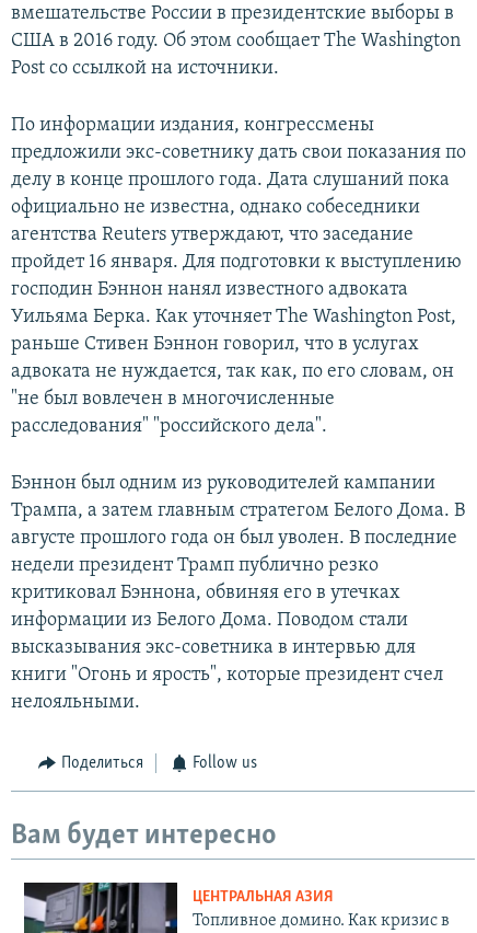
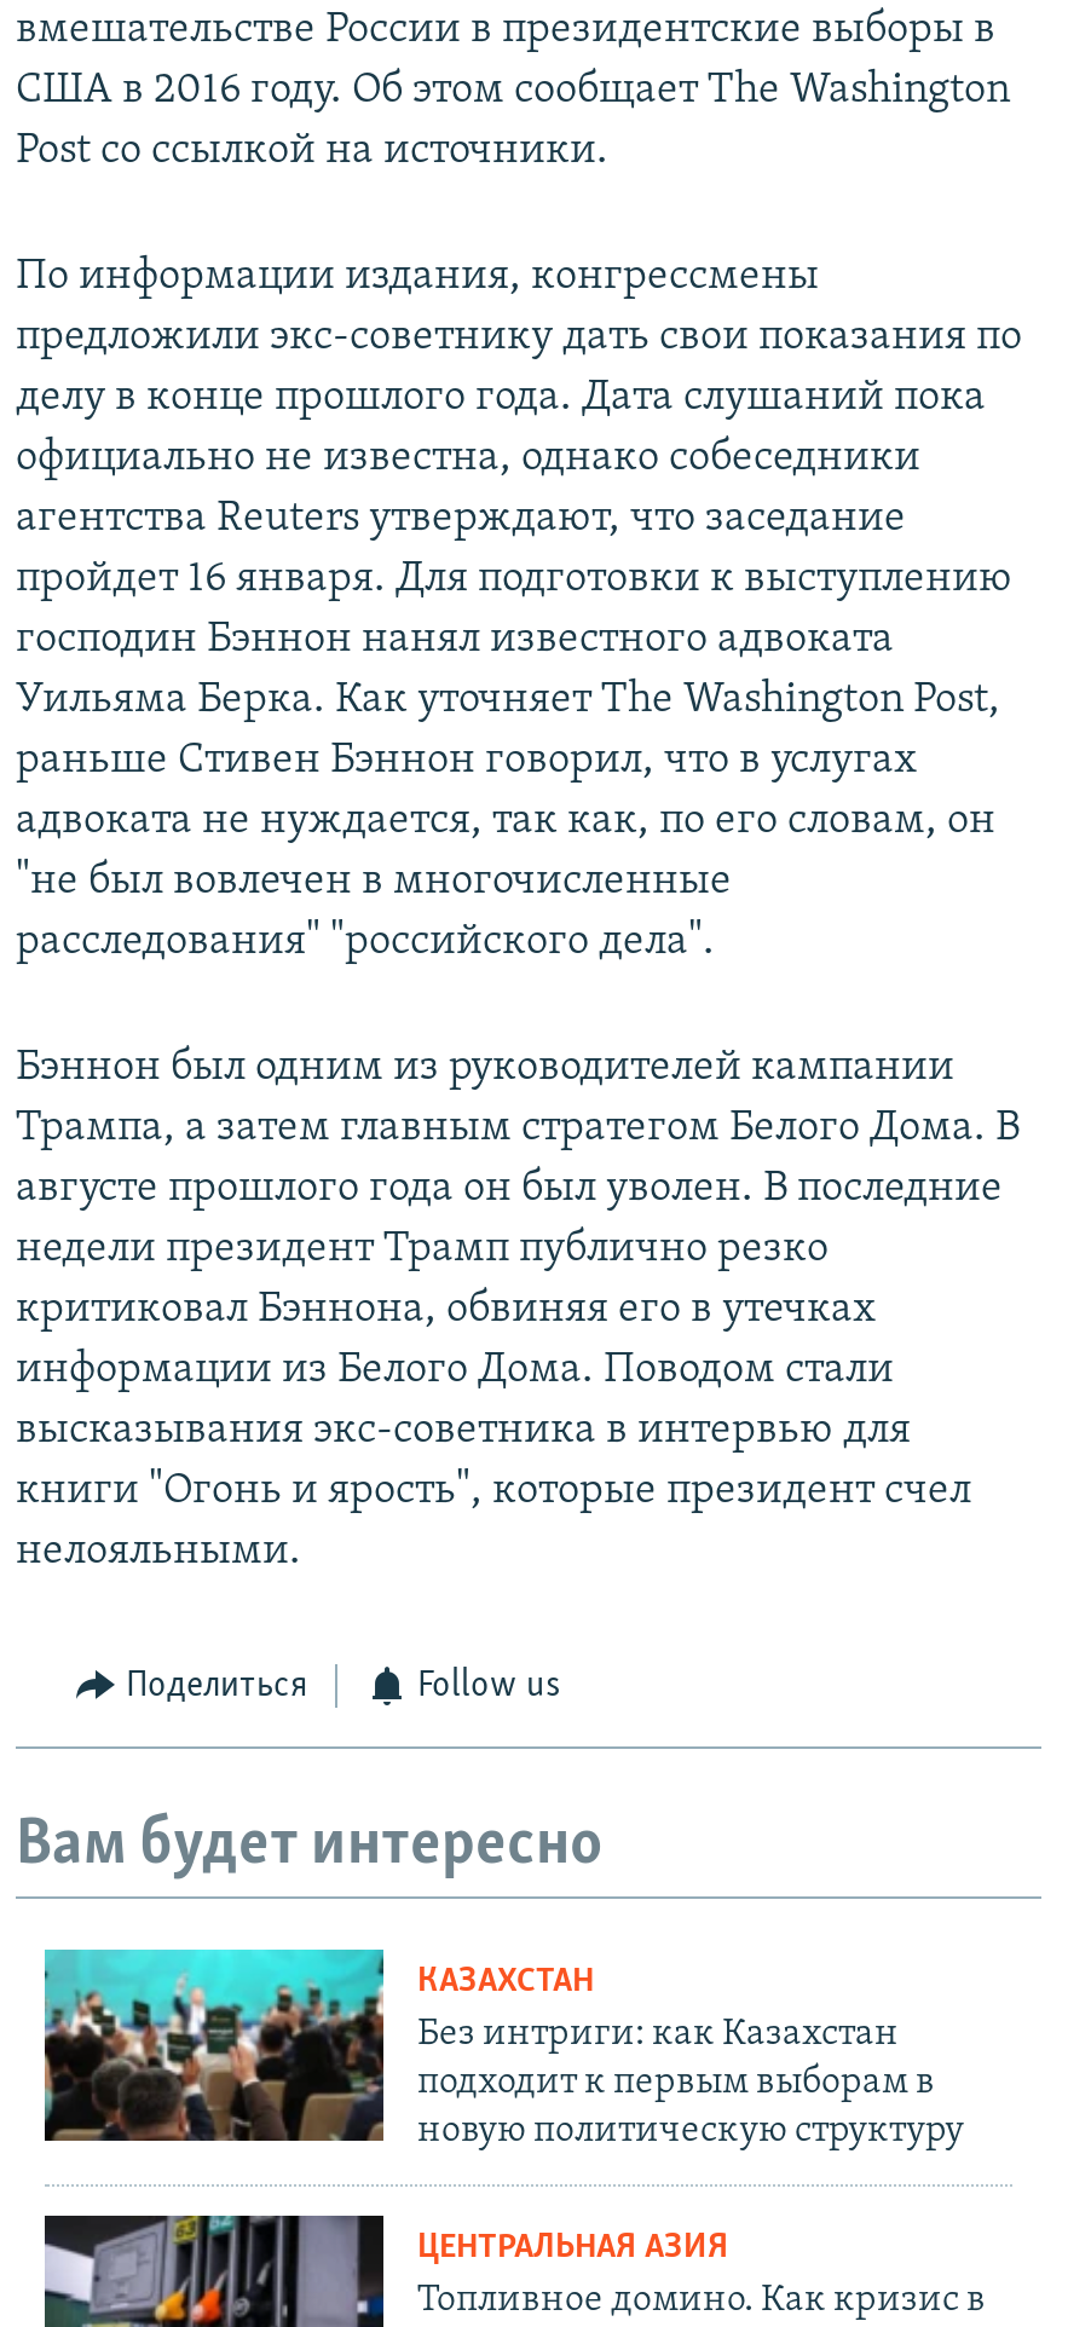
none -> [42,1947,964,2151] [image] | КАЗАХСТАН | Без интриги: как Казахстан | подходит к первым выборам в | новую политическую структуру

